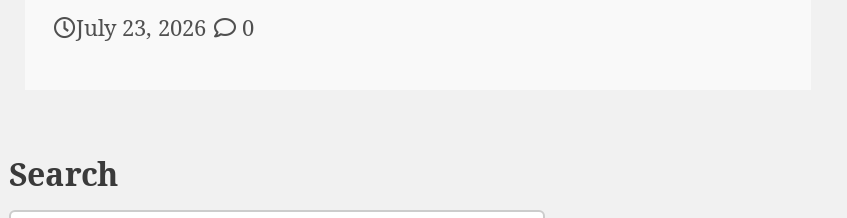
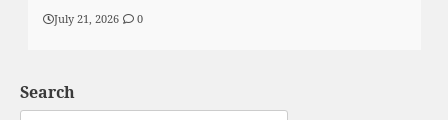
[76,12,254,42] July 23, 2026 0 -> [53,11,142,26] July 21, 2026 0

